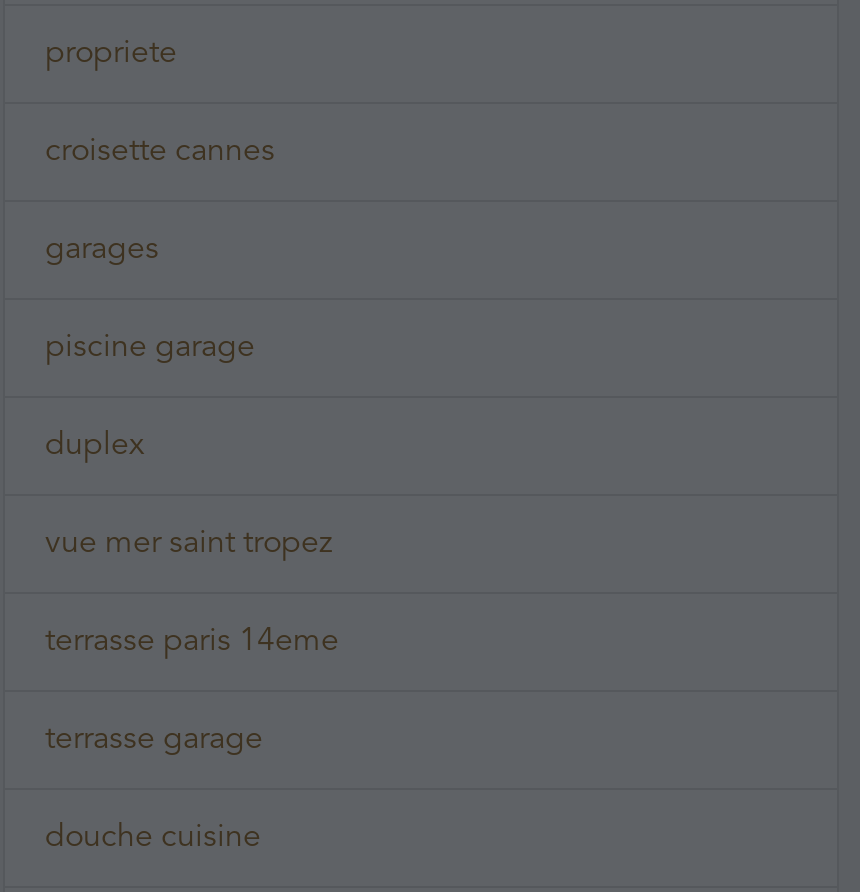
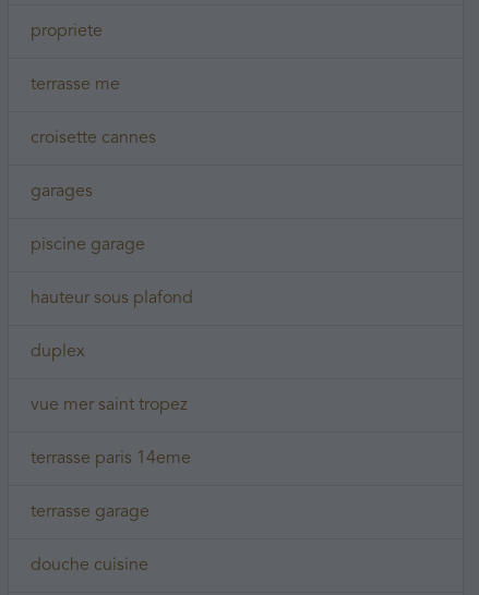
none -> [31,76,120,94] terrasse me
none -> [31,290,193,307] hauteur sous plafond

